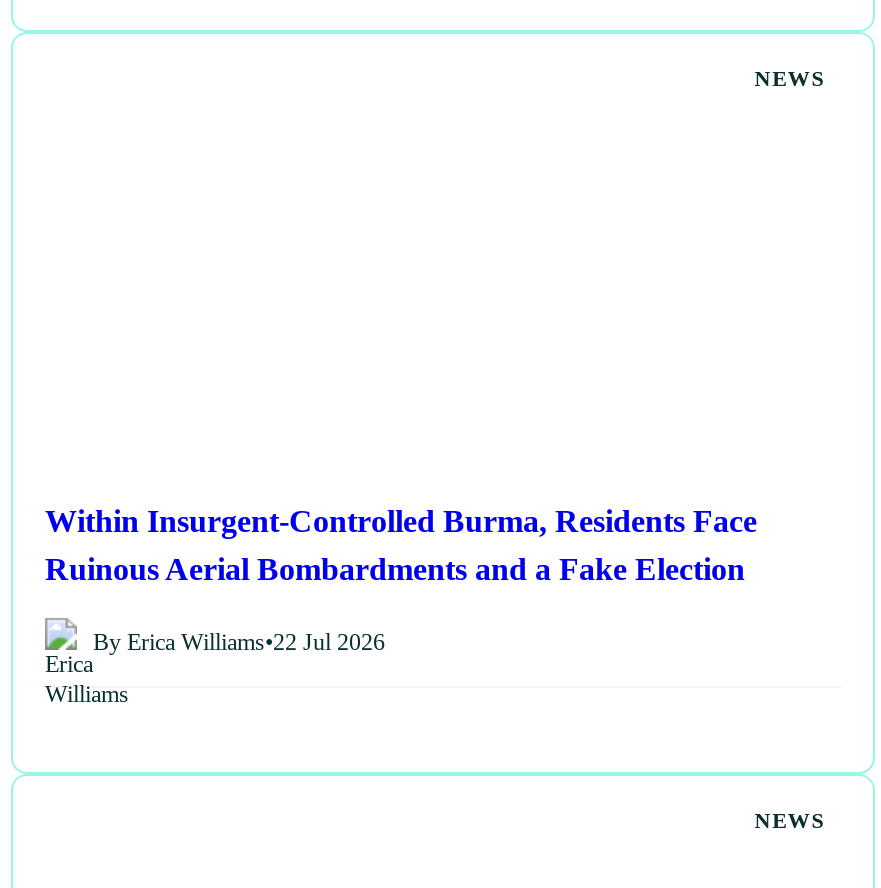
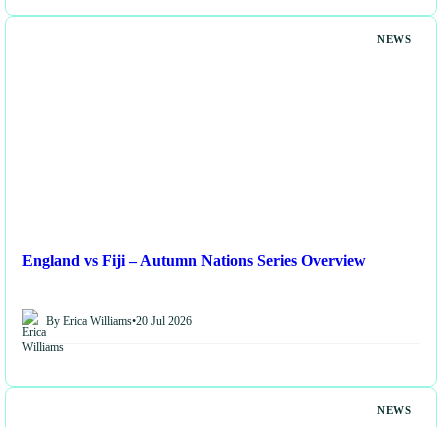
[45,504,757,586] Within Insurgent-Controlled Burma, Residents Face | Ruinous Aerial Bombardments and a Fake Election -> [22,252,366,269] England vs Fiji – Autumn Nations Series Overview
[93,627,385,655] By Erica Williams•22 Jul 2026 -> [46,314,192,328] By Erica Williams•20 Jul 2026

